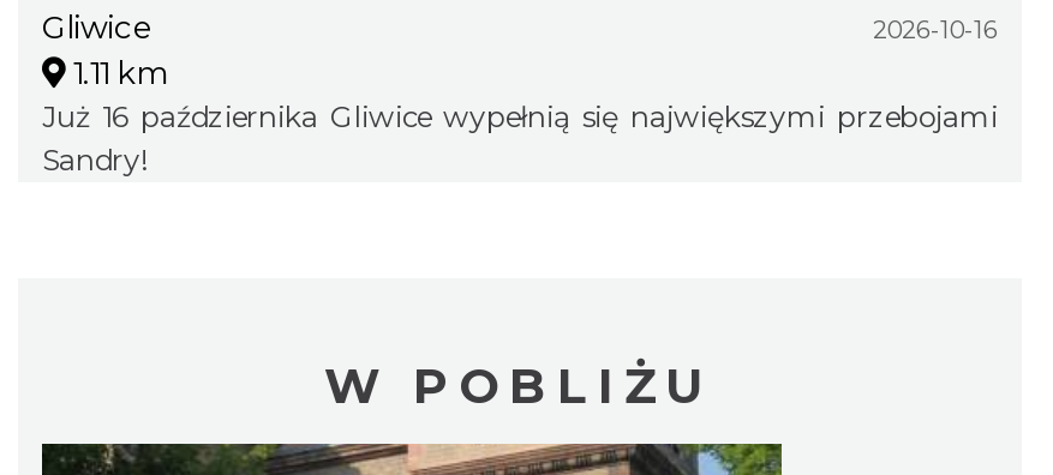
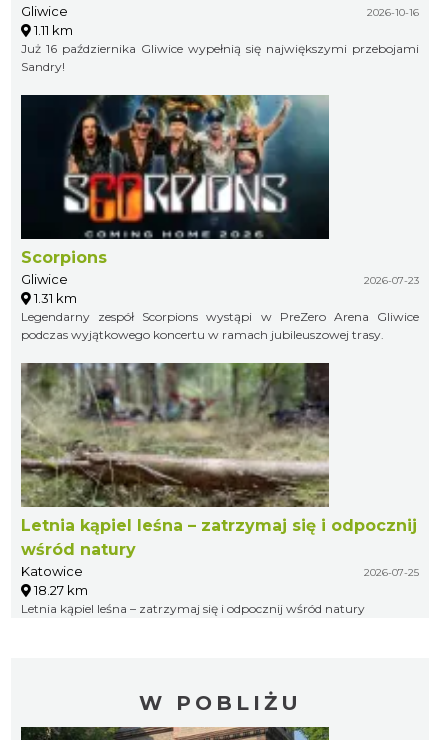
none -> [20,94,419,342] [image] | Scorpions | Gliwice | 2026-07-23 | 1.31 km | Legendarny zespół Scorpions wystąpi w PreZero Arena Gliwice | podczas wyjątkowego koncertu w ramach jubileuszowej trasy.
none -> [20,362,419,616] [image] | Letnia kąpiel leśna – zatrzymaj się i odpocznij | wśród natury | Katowice | 2026-07-25 | 18.27 km | Letnia kąpiel leśna – zatrzymaj się i odpocznij wśród natury

